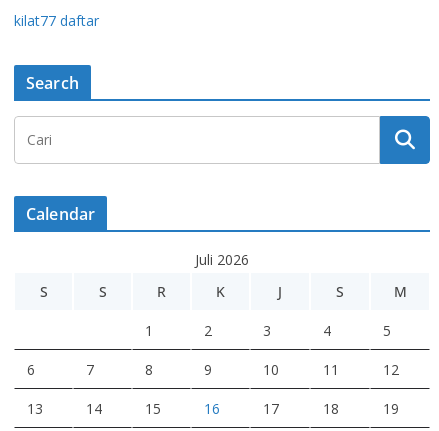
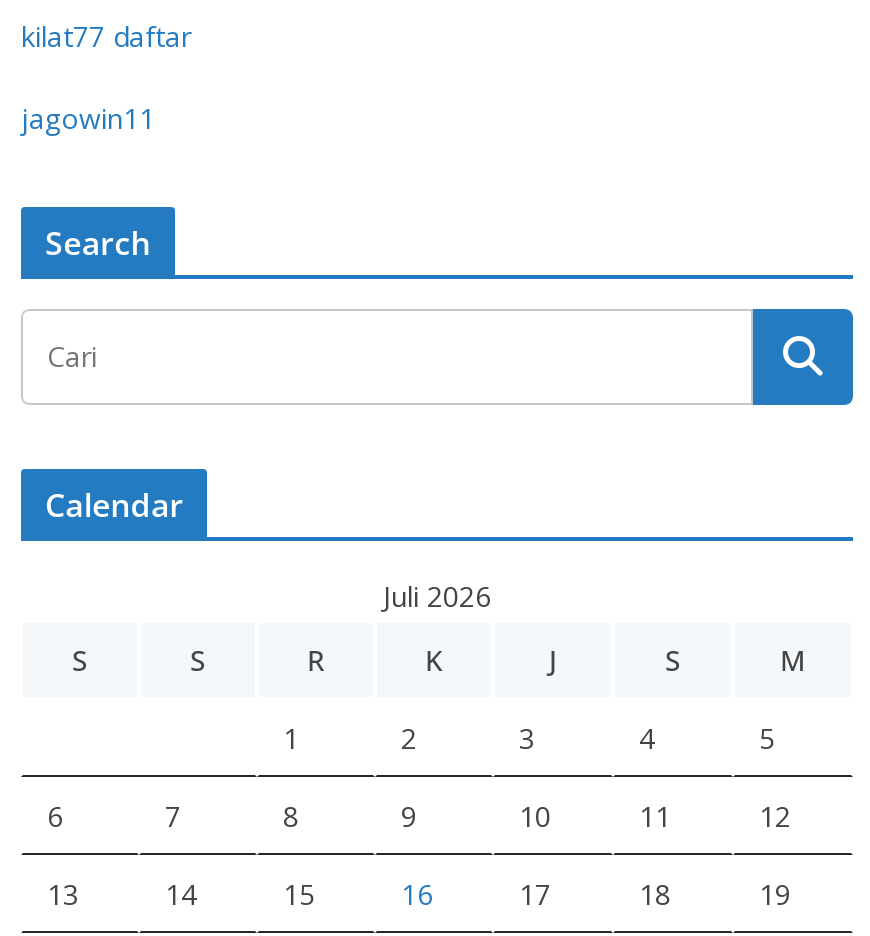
none -> [21,99,155,137] jagowin11

